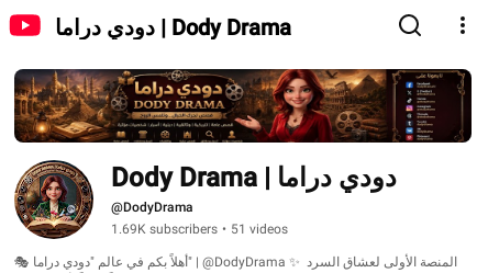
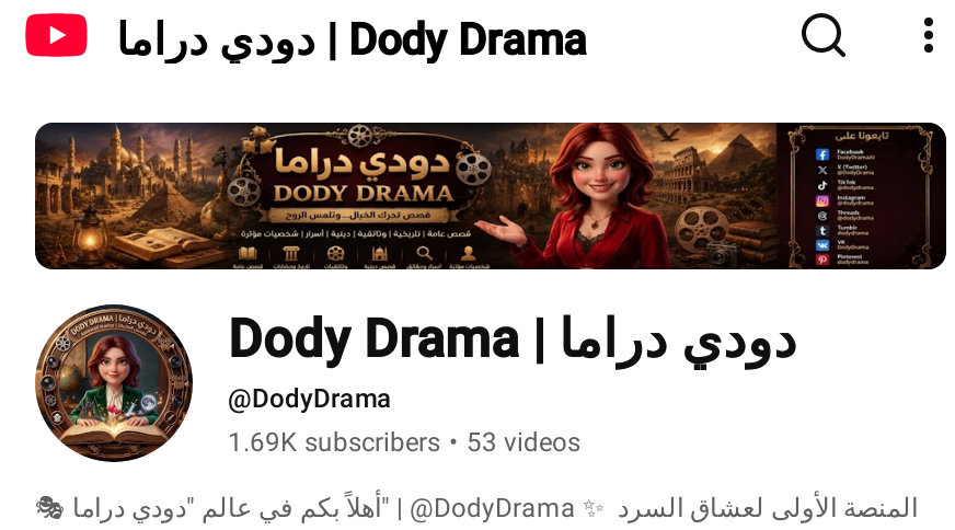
[111,221,288,237] 1.69K subscribers • 51 videos -> [228,427,580,458] 1.69K subscribers • 53 videos

